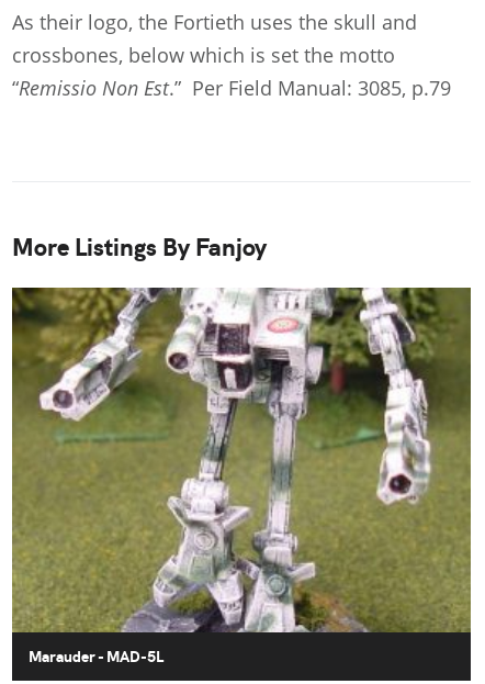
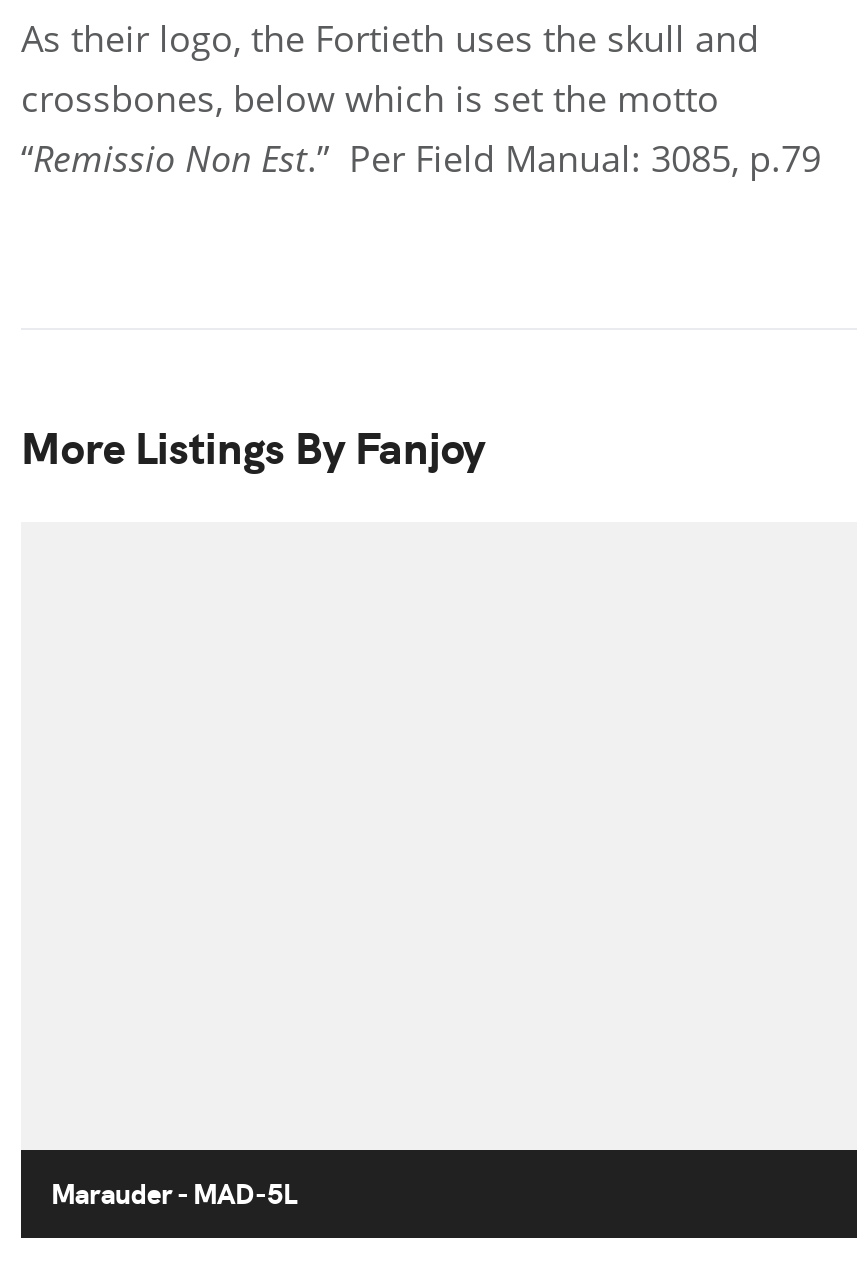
[11,287,472,633] [image] -> none

